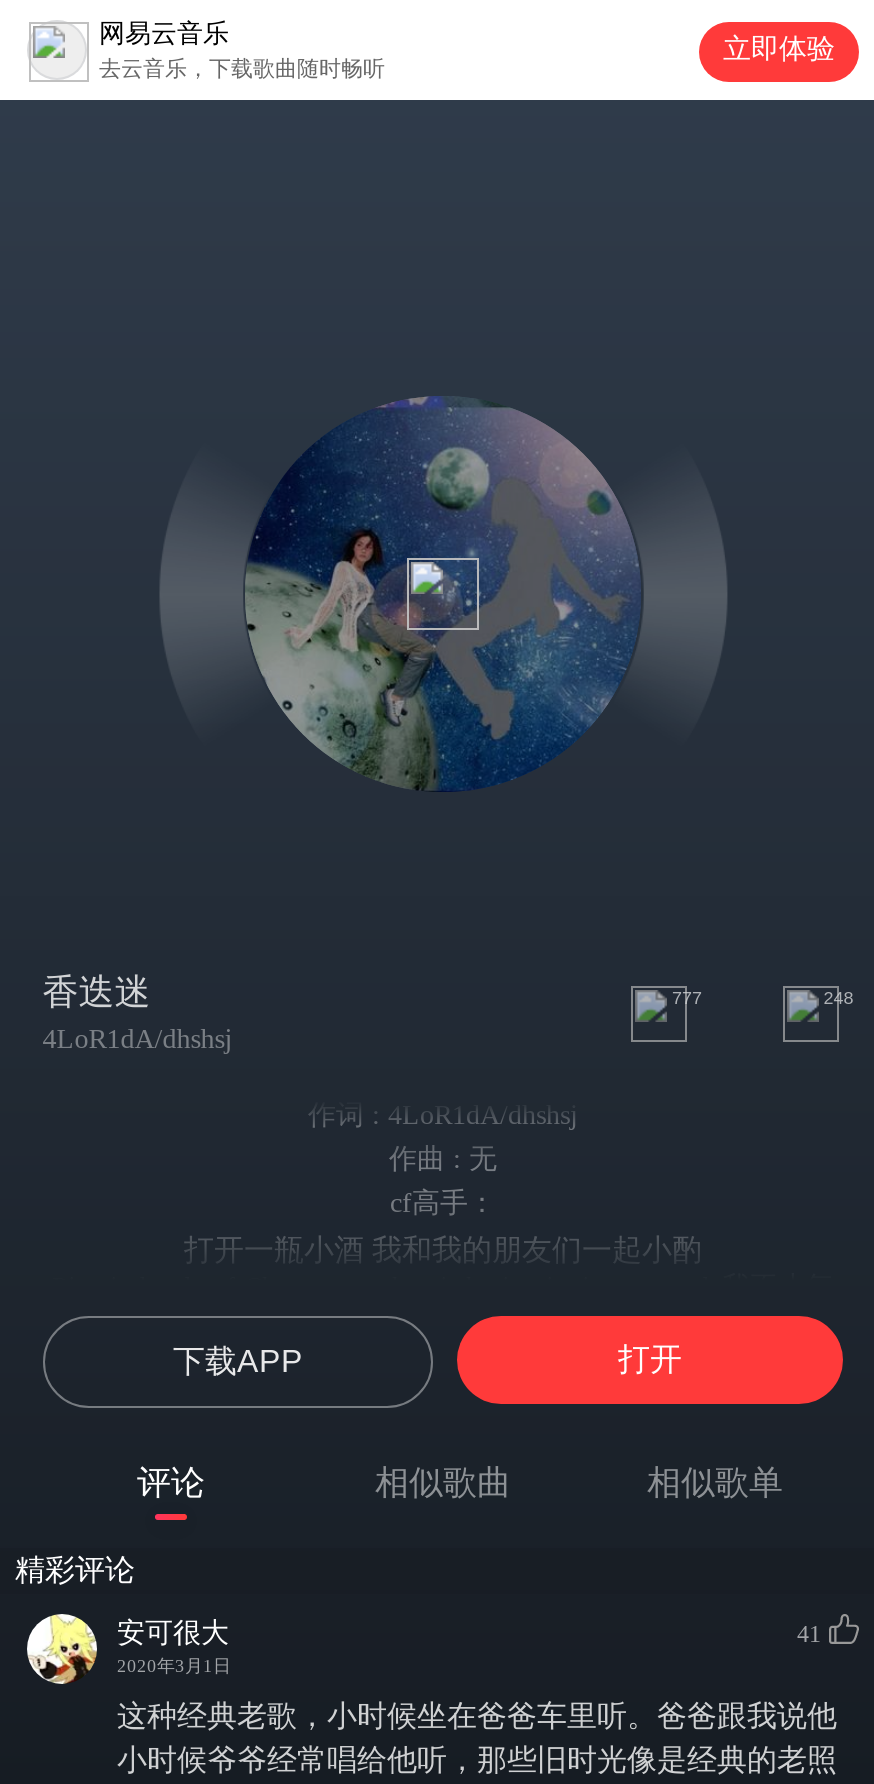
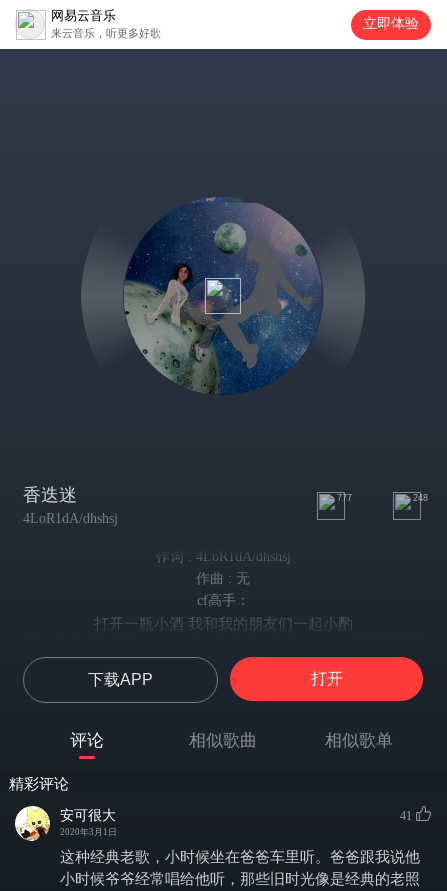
[99,56,385,80] 去云音乐，下载歌曲随时畅听 -> [51,27,161,39] 来云音乐，听更多好歌

